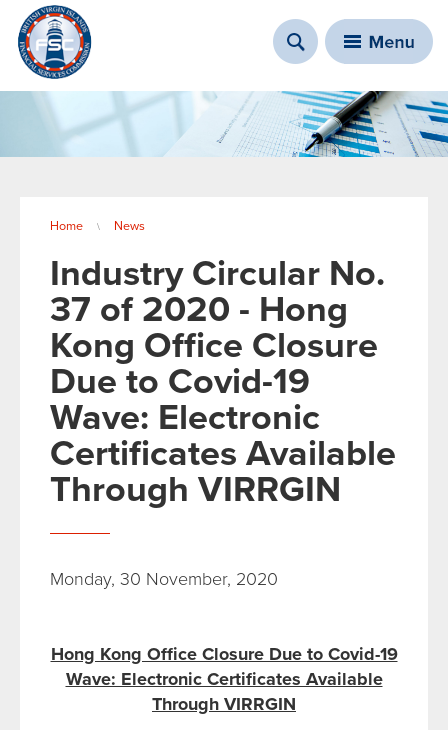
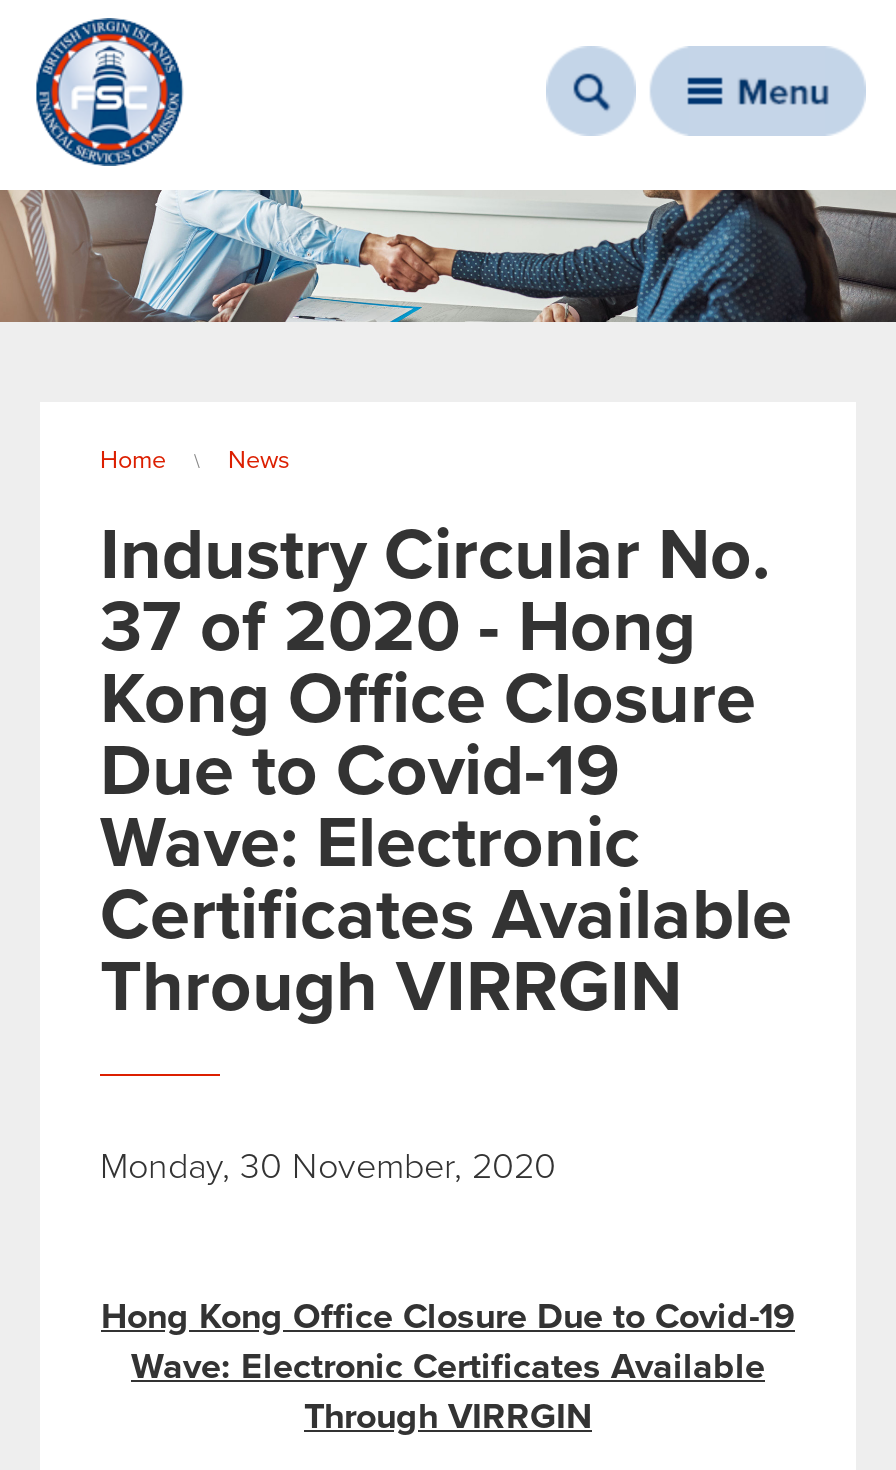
[3,90,445,158] [image] -> [6,188,890,324] [image]

